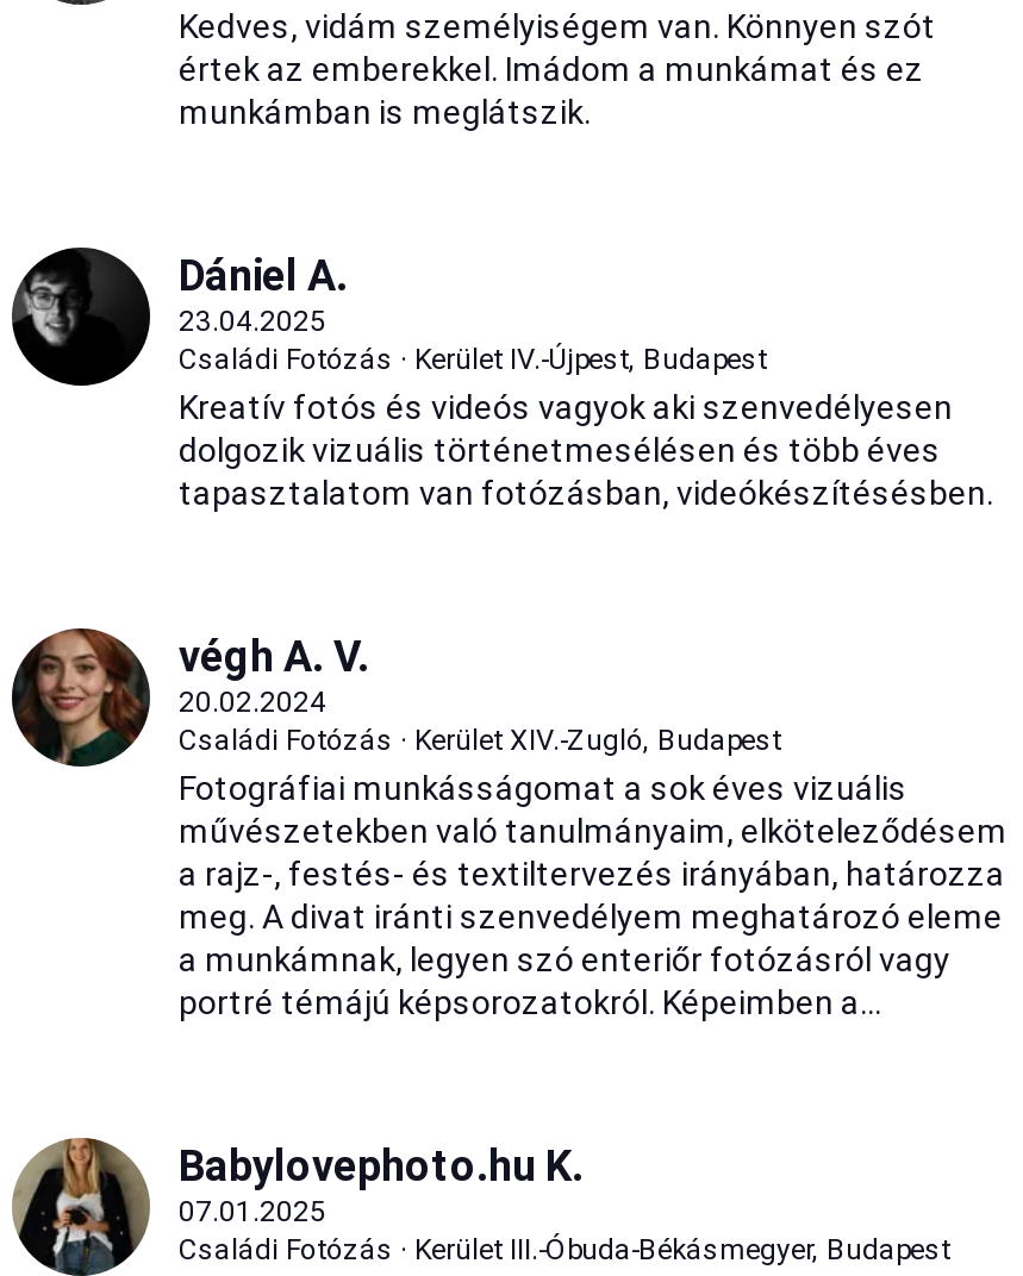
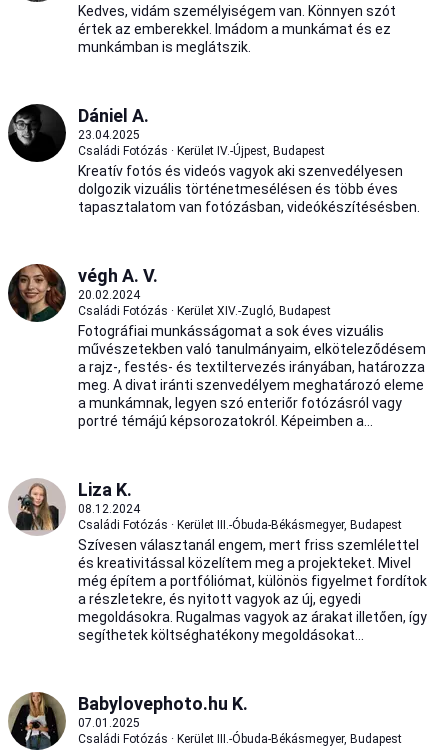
none -> [10,479,427,643] [image] | Liza K. | 08.12.2024 | Családi Fotózás · Kerület III.-Óbuda-Békásmegyer, Budapest | Szívesen választanál engem, mert friss szemlélettel | és kreativitással közelítem meg a projekteket. Mivel | még építem a portfóliómat, különös figyelmet fordítok | a részletekre, és nyitott vagyok az új, egyedi | megoldásokra. Rugalmas vagyok az árakat illetően, így | segíthetek költséghatékony megoldásokat...

